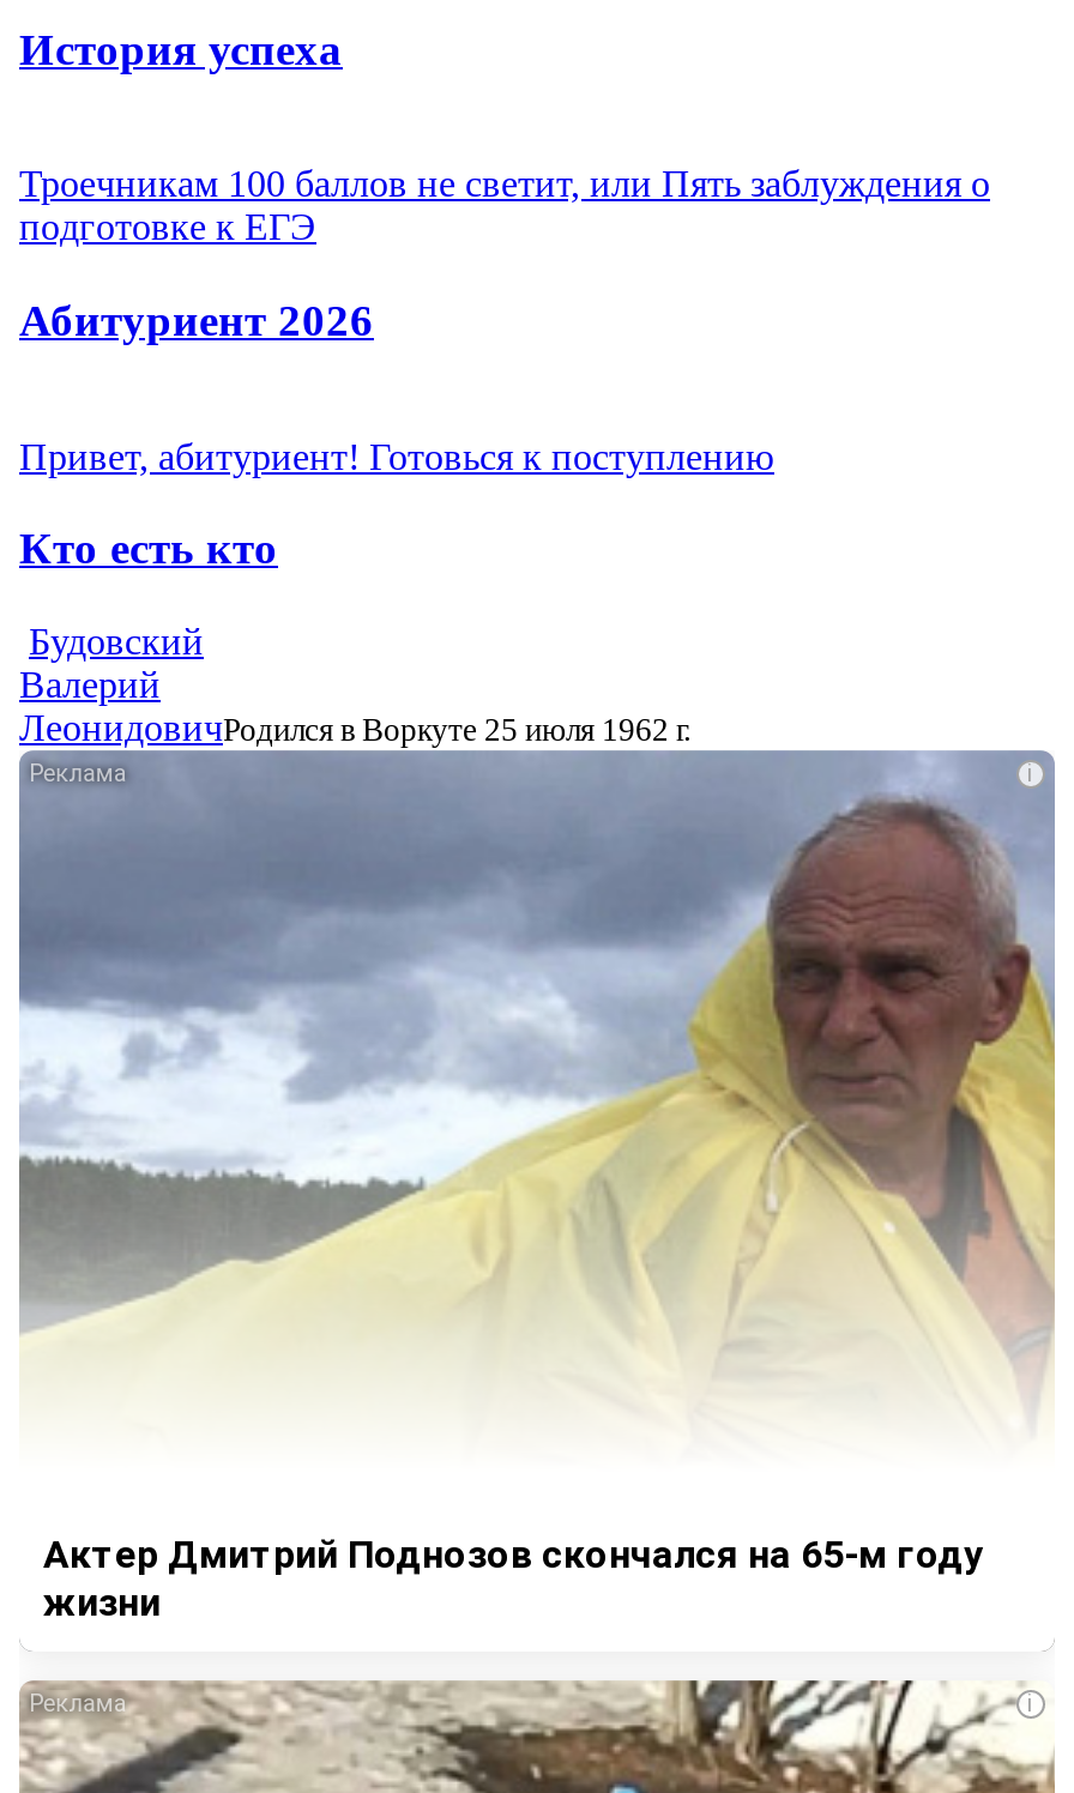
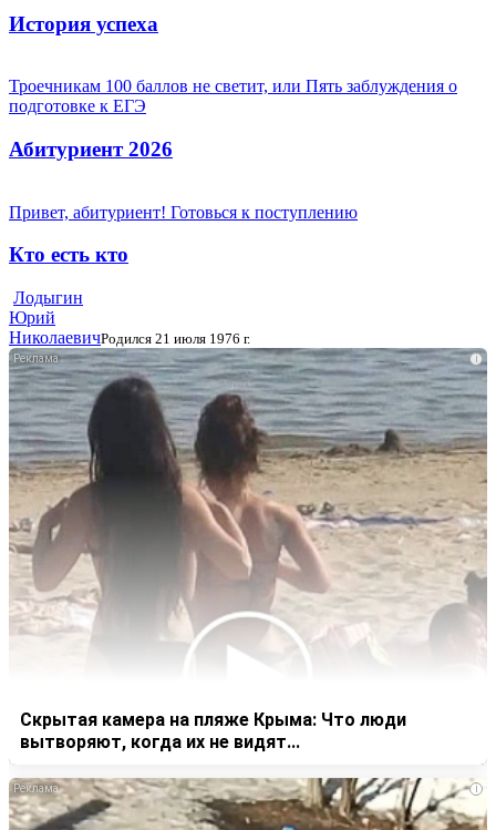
[19,621,690,748] Будовский | Валерий | ЛеонидовичРодился в Воркуте 25 июля 1962 г. -> [9,288,250,347] Лодыгин | Юрий | НиколаевичРодился 21 июля 1976 г.
[19,750,1055,1412] [image] -> [8,348,488,648] [image]
[43,1532,983,1625] Актер Дмитрий Поднозов скончался на 65-м году | жизни -> [20,709,406,752] Скрытая камера на пляже Крыма: Что люди | вытворяют, когда их не видят...

